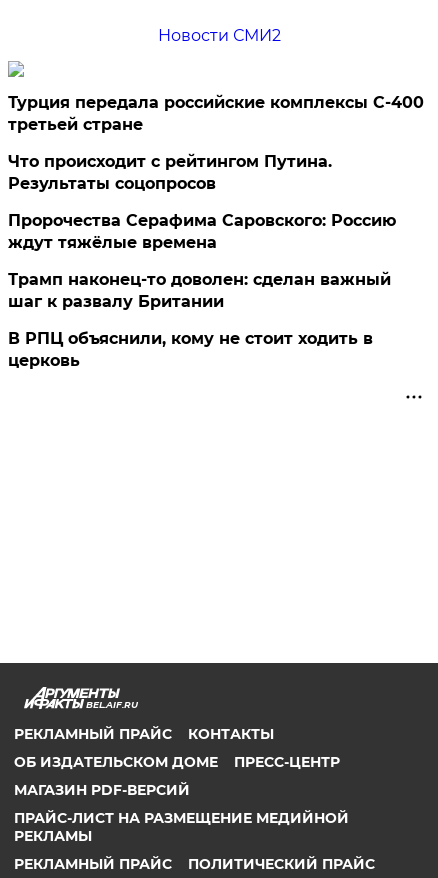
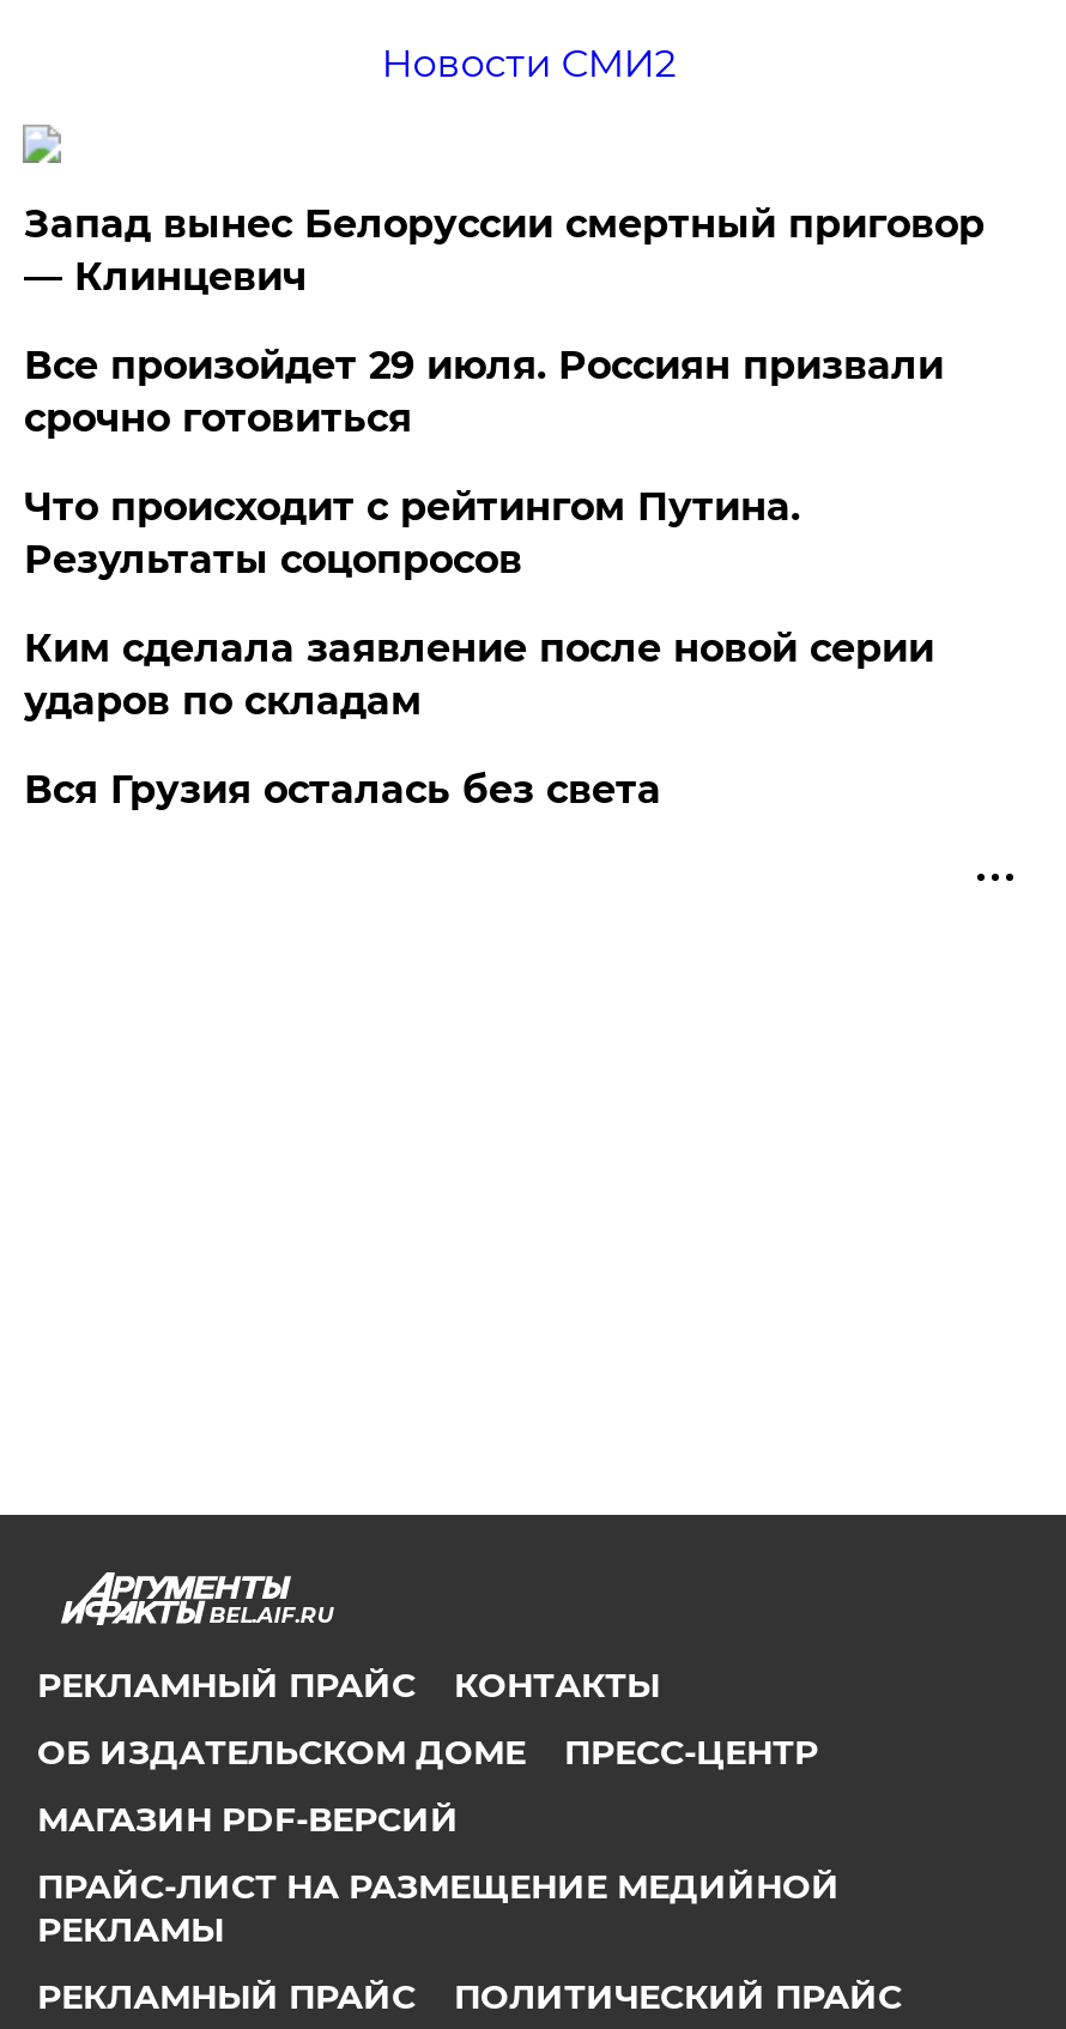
[8,93,424,134] Турция передала российские комплексы С-400 | третьей стране -> [24,201,984,441] Запад вынес Белоруссии смертный приговор | — Клинцевич | Все произойдет 29 июля. Россиян призвали | срочно готовиться
moved [8,152,332,193] -> [24,484,800,582]: Что происходит с рейтингом Путина. | Результаты соцопросов
[8,211,396,370] Пророчества Серафима Саровского: Россию | ждут тяжёлые времена | Трамп наконец-то доволен: сделан важный | шаг к развалу Британии | В РПЦ объяснили, кому не стоит ходить в | церковь -> [24,626,934,813] Ким сделала заявление после новой серии | ударов по складам | Вся Грузия осталась без света

